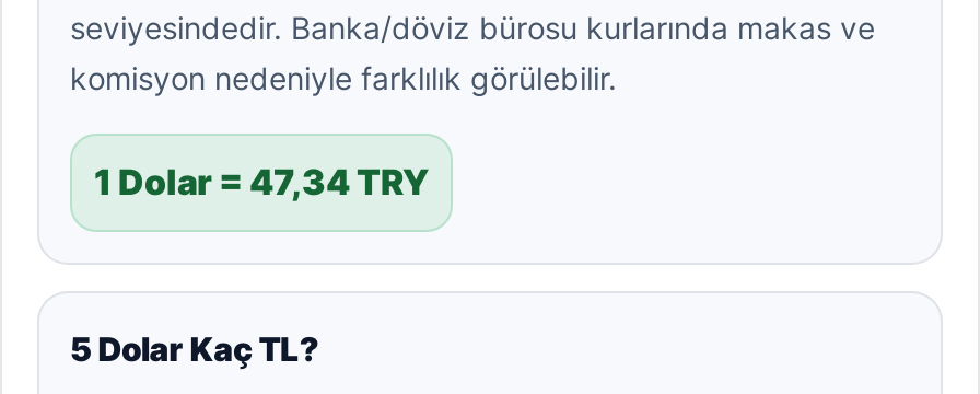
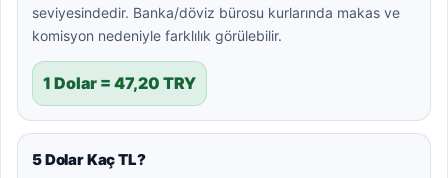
[94,160,429,204] 1 Dolar = 47,34 TRY -> [43,73,196,93] 1 Dolar = 47,20 TRY

